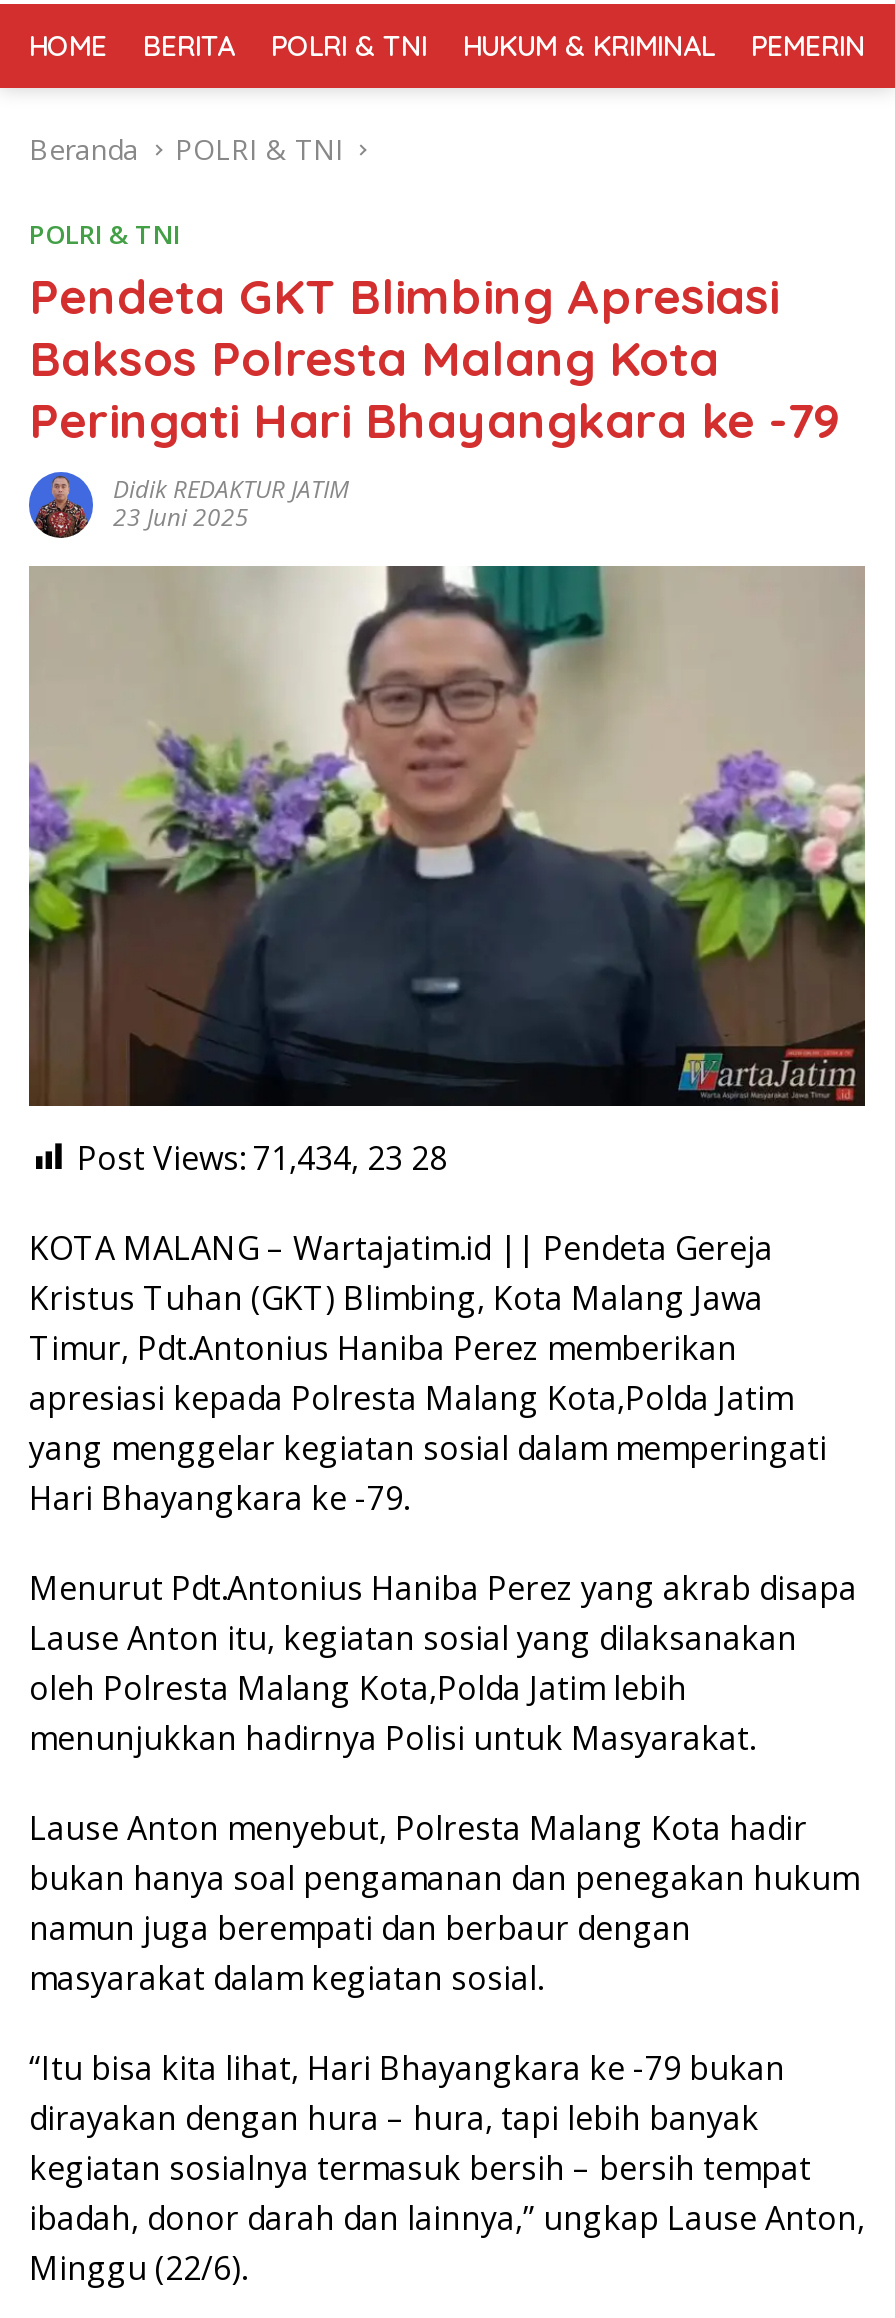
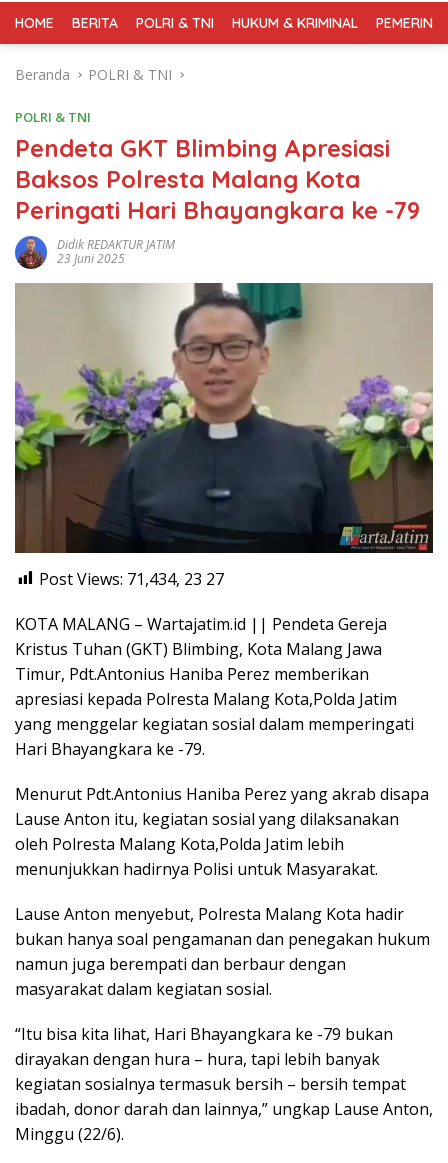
[77,1135,447,1179] Post Views: 71,434, 23 28 -> [39,568,224,590] Post Views: 71,434, 23 27

